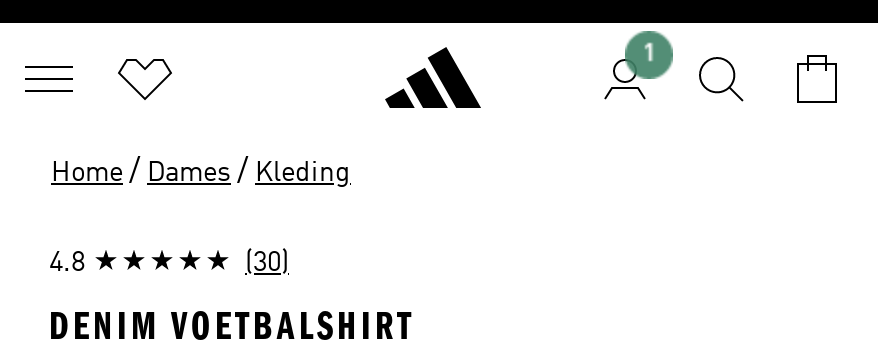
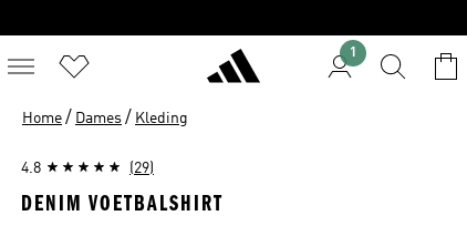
[245,249,289,277] (30) -> [129,161,154,176] (29)

